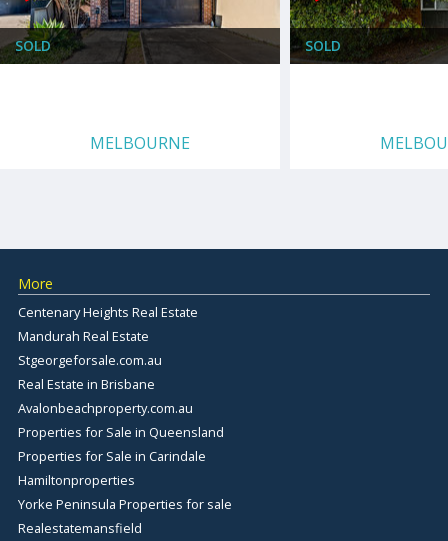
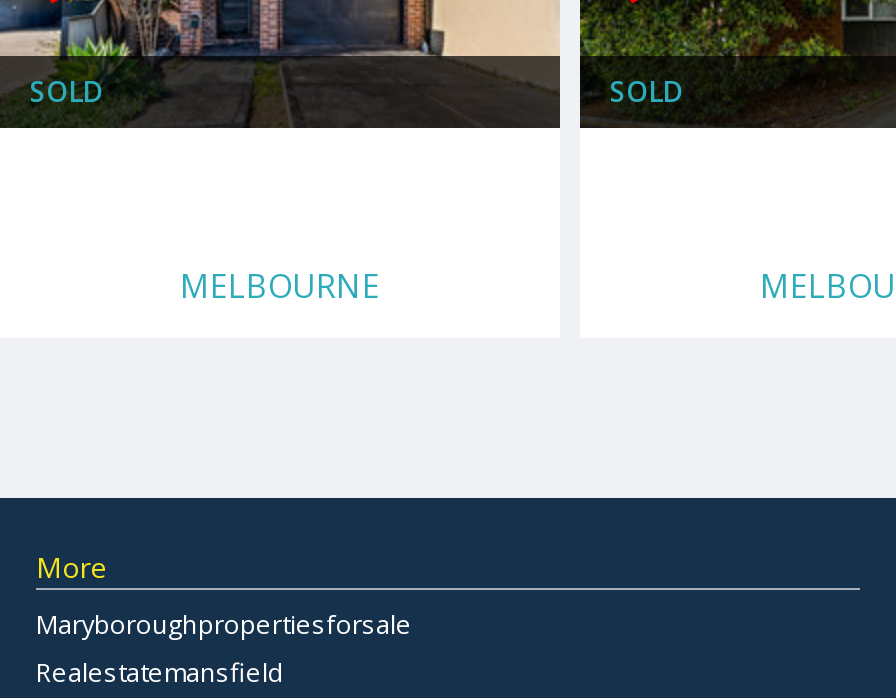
[18,303,232,513] Centenary Heights Real Estate | Mandurah Real Estate | Stgeorgeforsale.com.au | Real Estate in Brisbane | Avalonbeachproperty.com.au | Properties for Sale in Queensland | Properties for Sale in Carindale | Hamiltonproperties | Yorke Peninsula Properties for sale -> [36,606,412,642] Maryboroughpropertiesforsale

